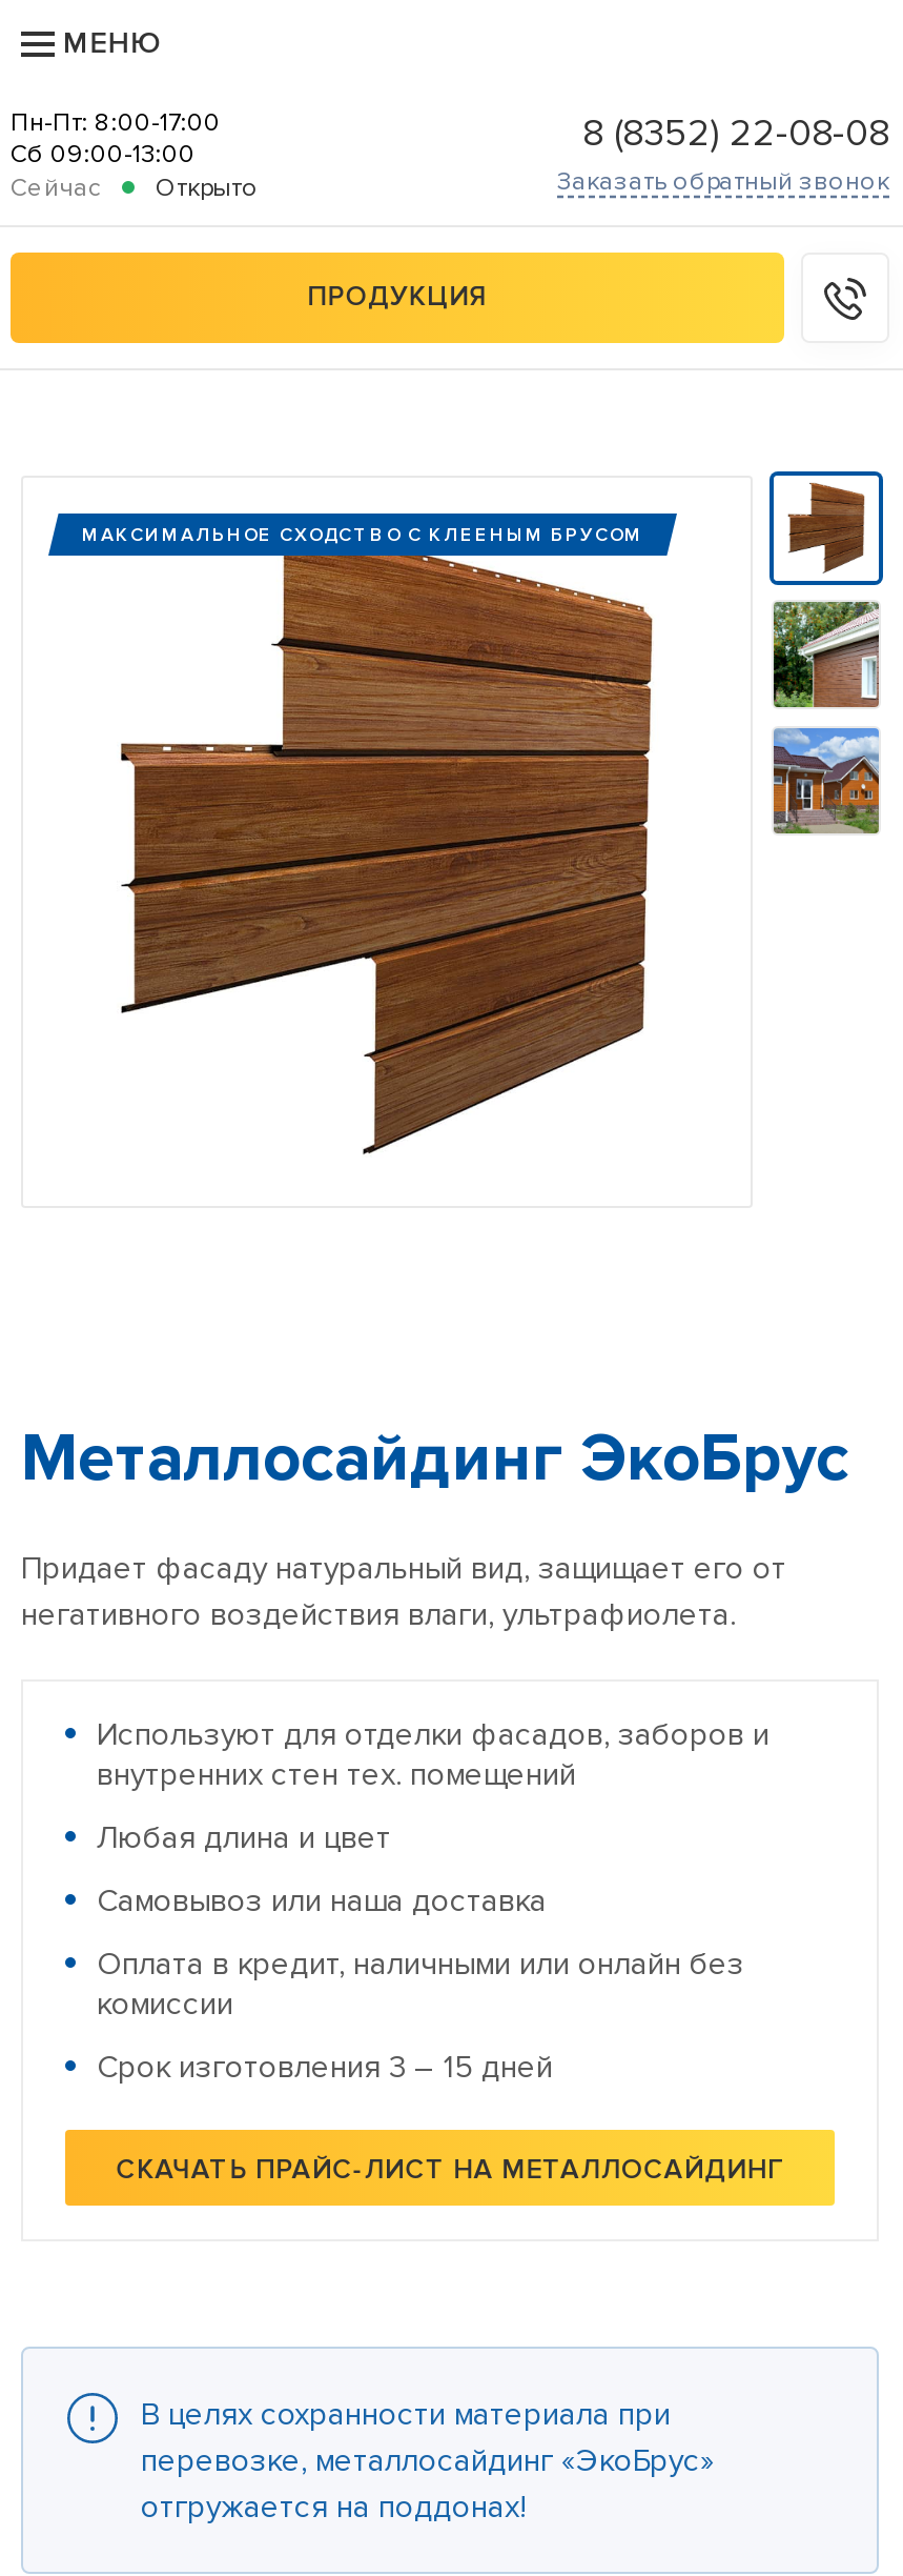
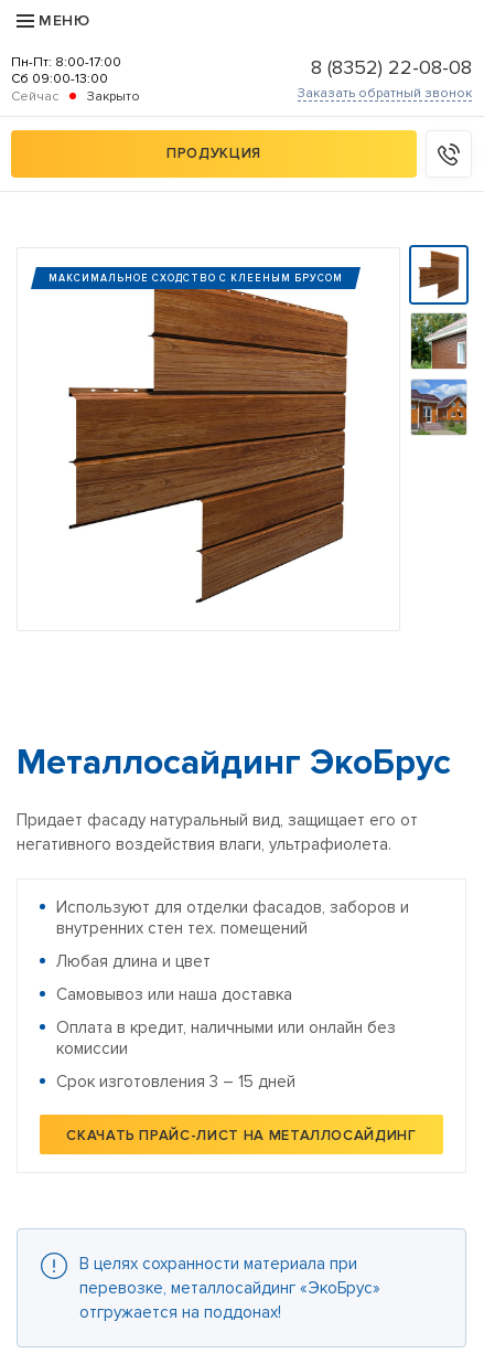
[156,172,259,203] Открыто -> [87,88,140,104] Закрыто

